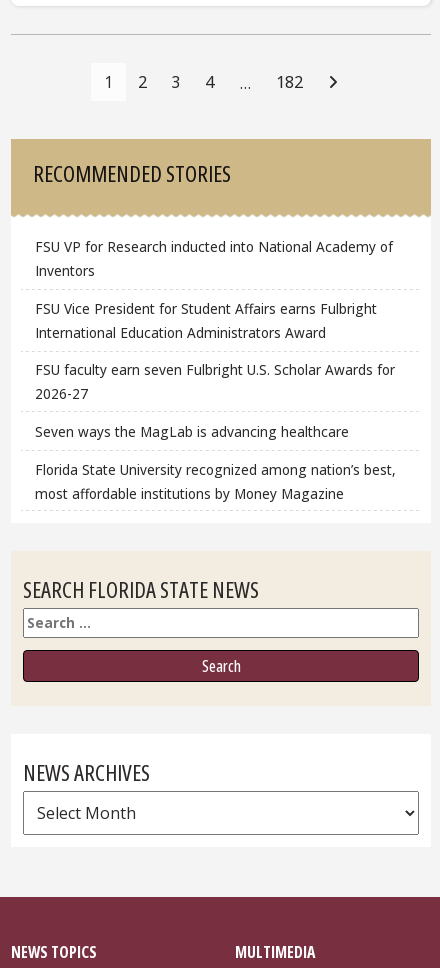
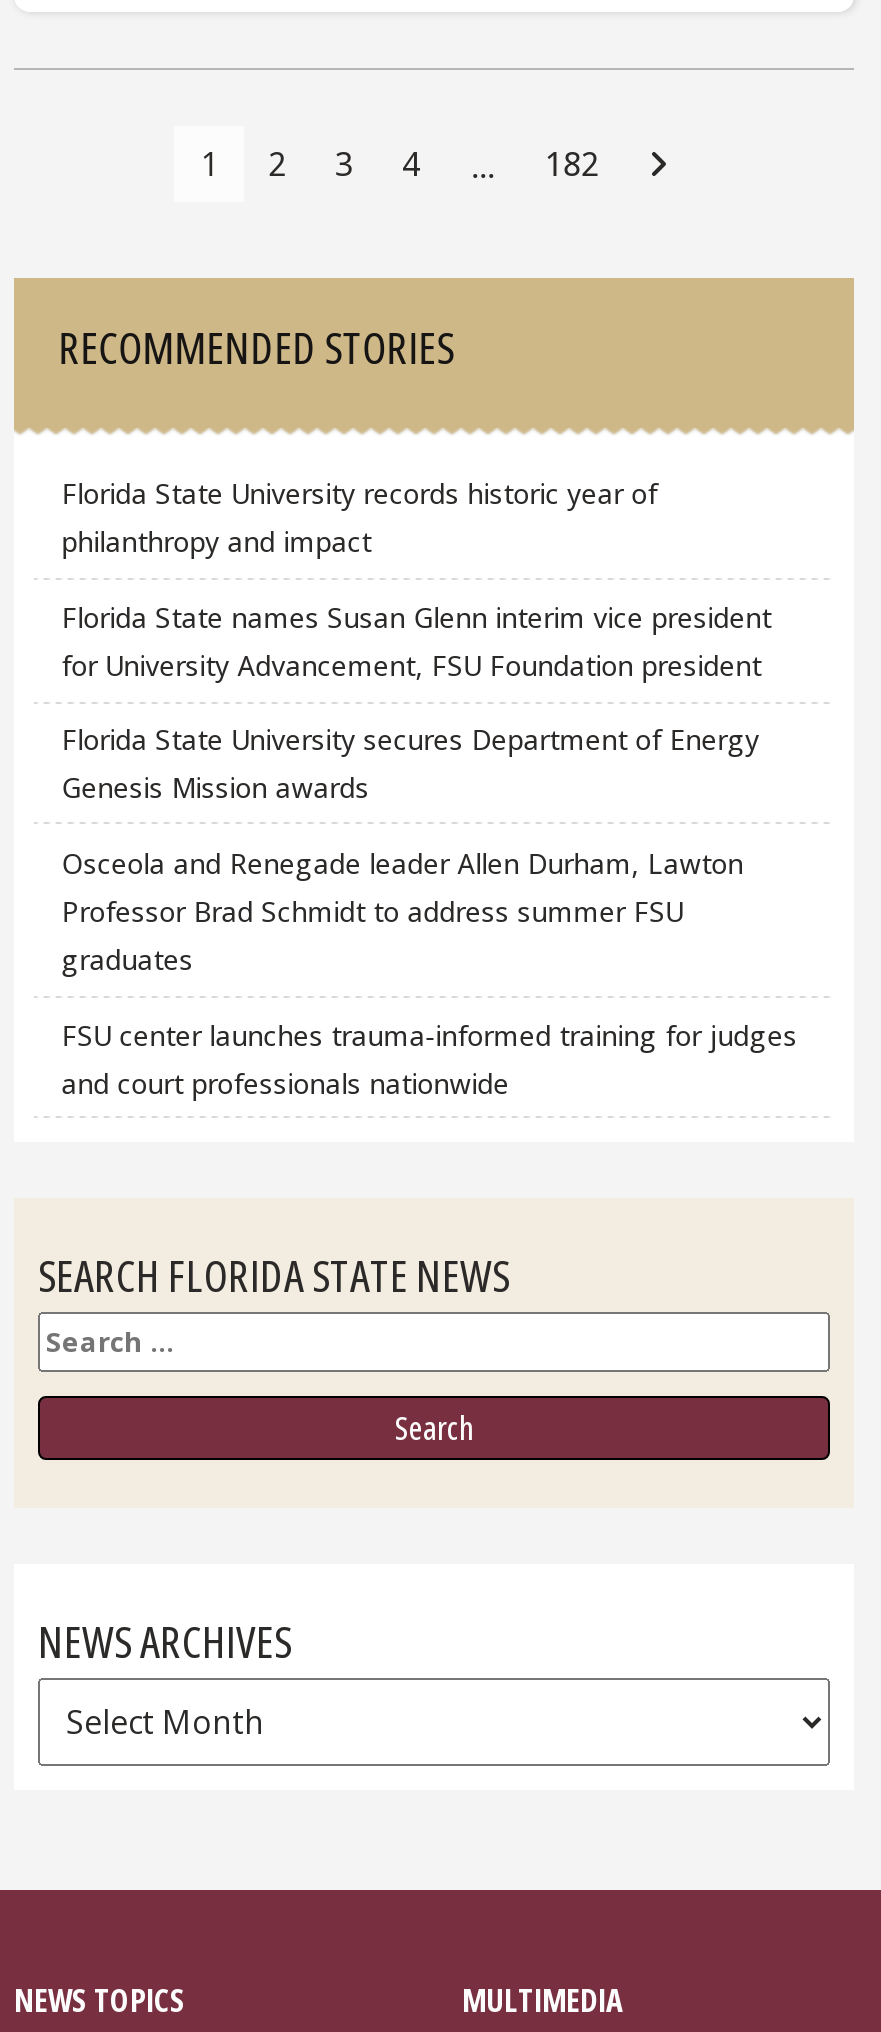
[35,237,393,280] FSU VP for Research inducted into National Academy of | Inventors -> [62,474,658,560] Florida State University records historic year of | philanthropy and impact
[35,299,377,342] FSU Vice President for Student Affairs earns Fulbright | International Education Administrators Award -> [62,598,772,684] Florida State names Susan Glenn interim vice president | for University Advancement, FSU Foundation president
[35,360,395,403] FSU faculty earn seven Fulbright U.S. Scholar Awards for | 2026-27 -> [62,721,760,807] Florida State University secures Department of Energy | Genesis Mission awards
[35,422,349,441] Seven ways the MagLab is advancing healthcare -> [62,844,744,978] Osceola and Renegade leader Allen Durham, Lawton | Professor Brad Schmidt to address summer FSU | graduates
[35,460,396,503] Florida State University recognized among nation’s best, | most affordable institutions by Money Magazine -> [62,1015,798,1101] FSU center launches trauma-informed training for judges | and court professionals nationwide

